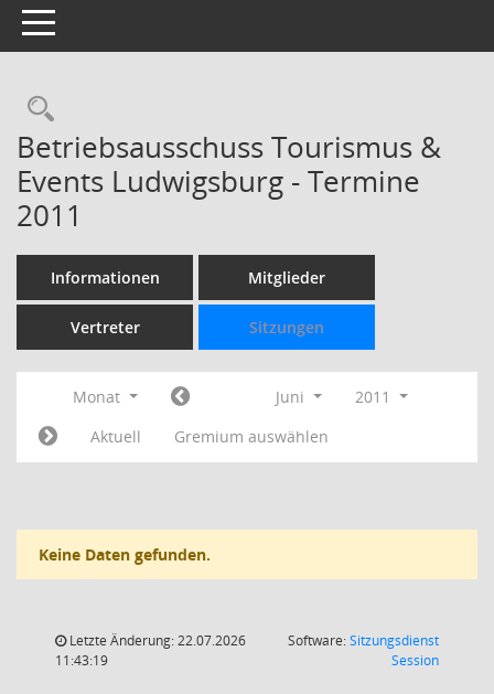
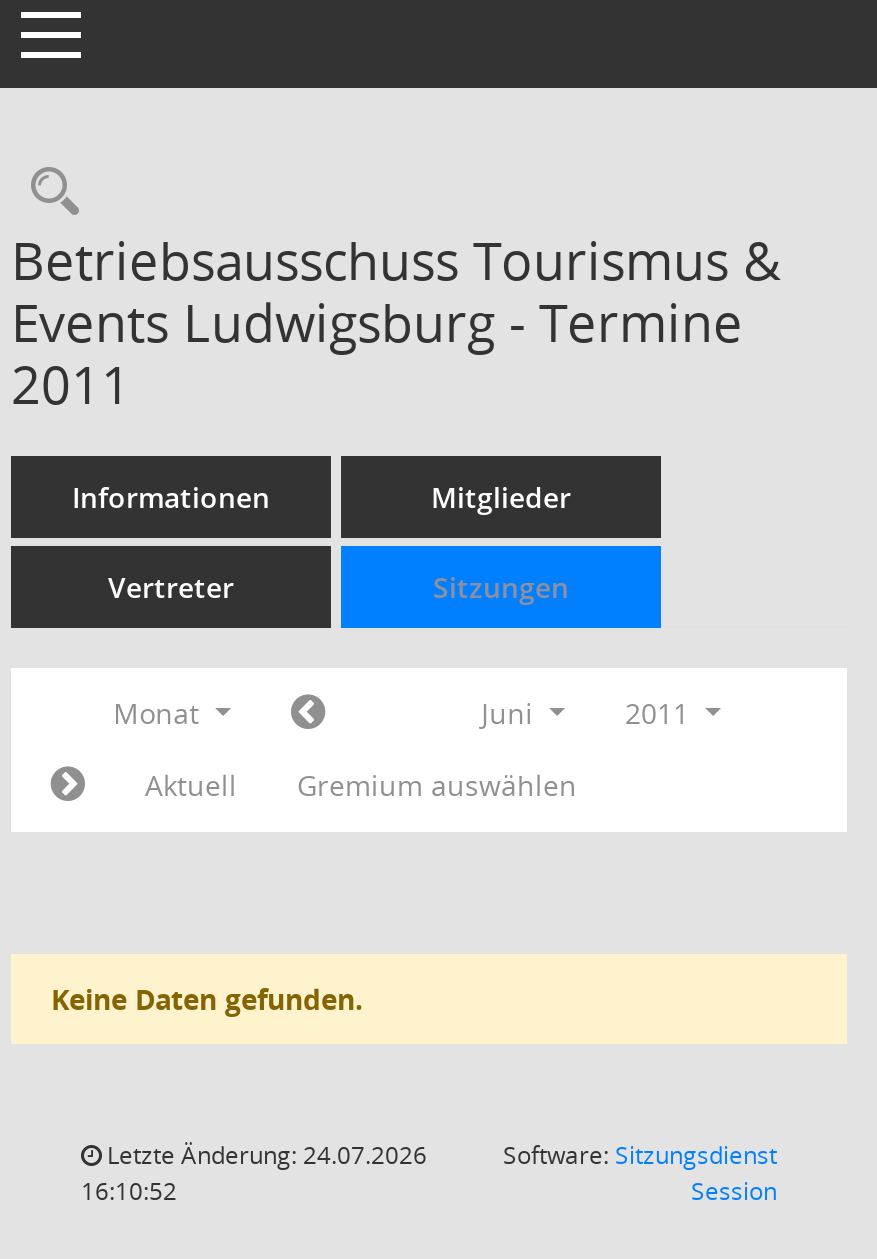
[66,631,246,650] Letzte Änderung: 22.07.2026 -> [101,1138,427,1172] Letzte Änderung: 24.07.2026
[55,651,108,670] 11:43:19 -> [81,1174,177,1208] 16:10:52

